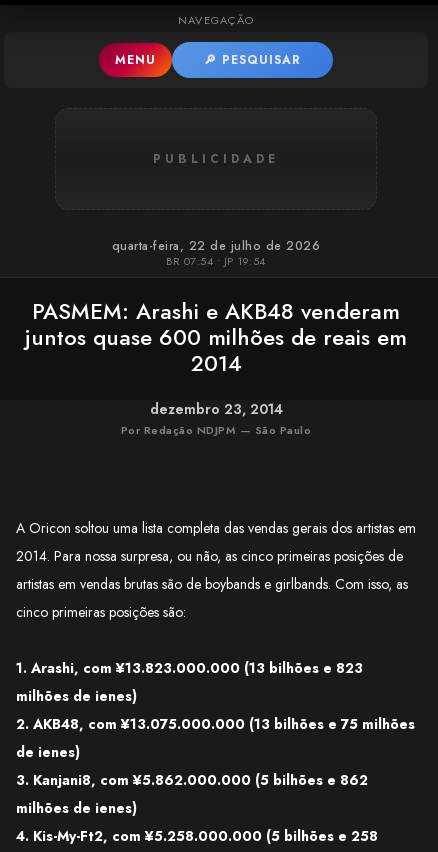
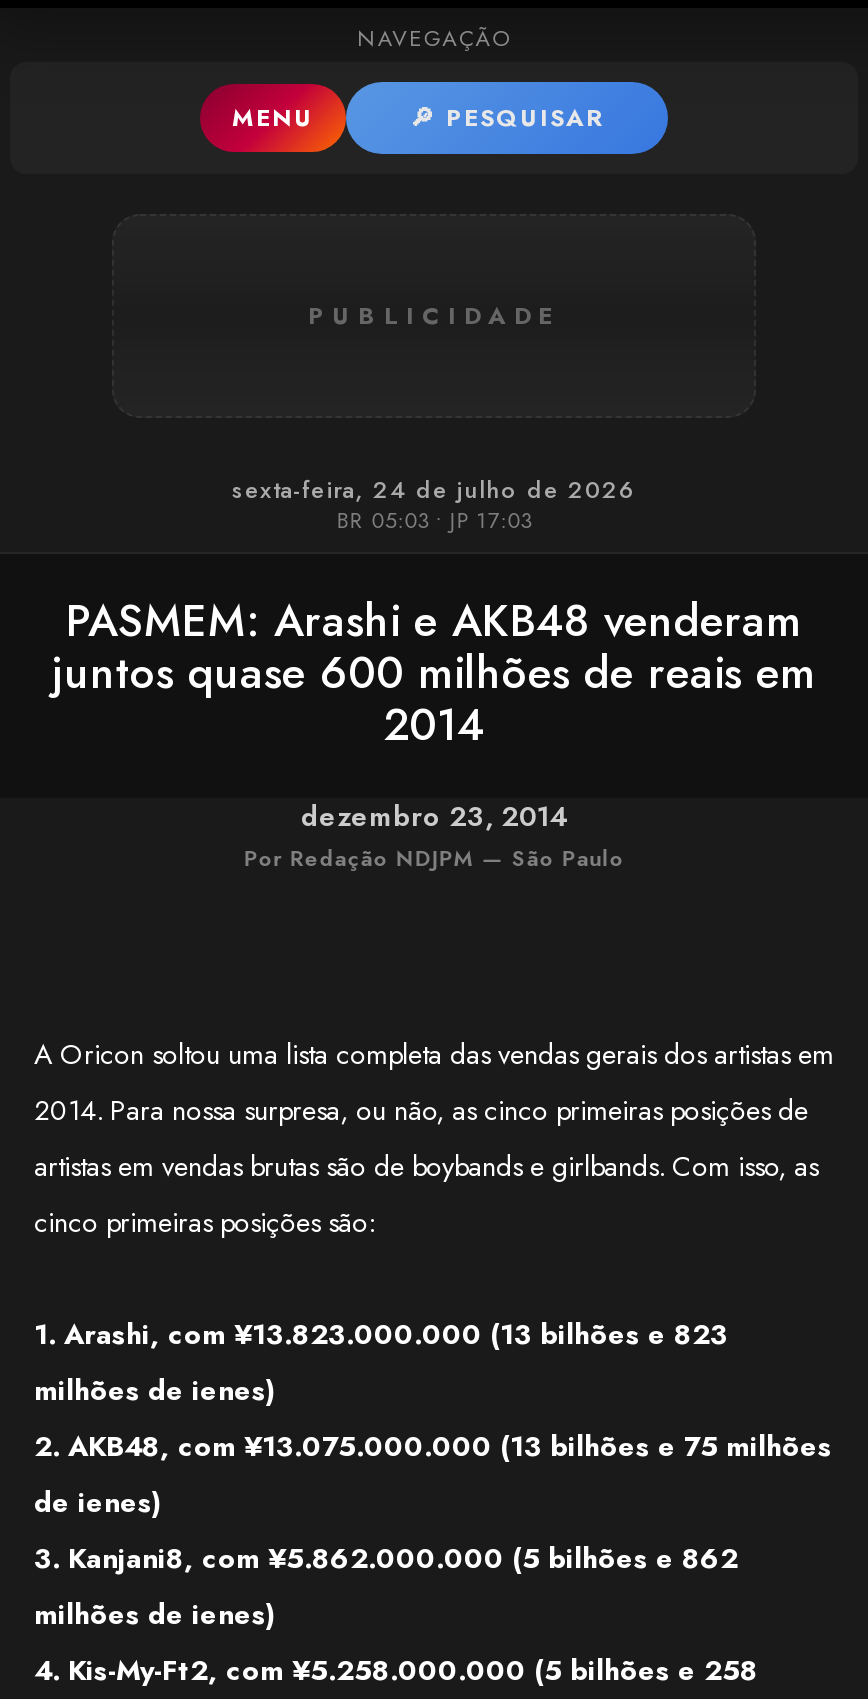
[112,237,320,255] quarta-feira, 22 de julho de 2026 -> [232,472,636,508] sexta-feira, 24 de julho de 2026
[166,253,266,269] BR 07:54 • JP 19:54 -> [336,504,532,536] BR 05:03 • JP 17:03

